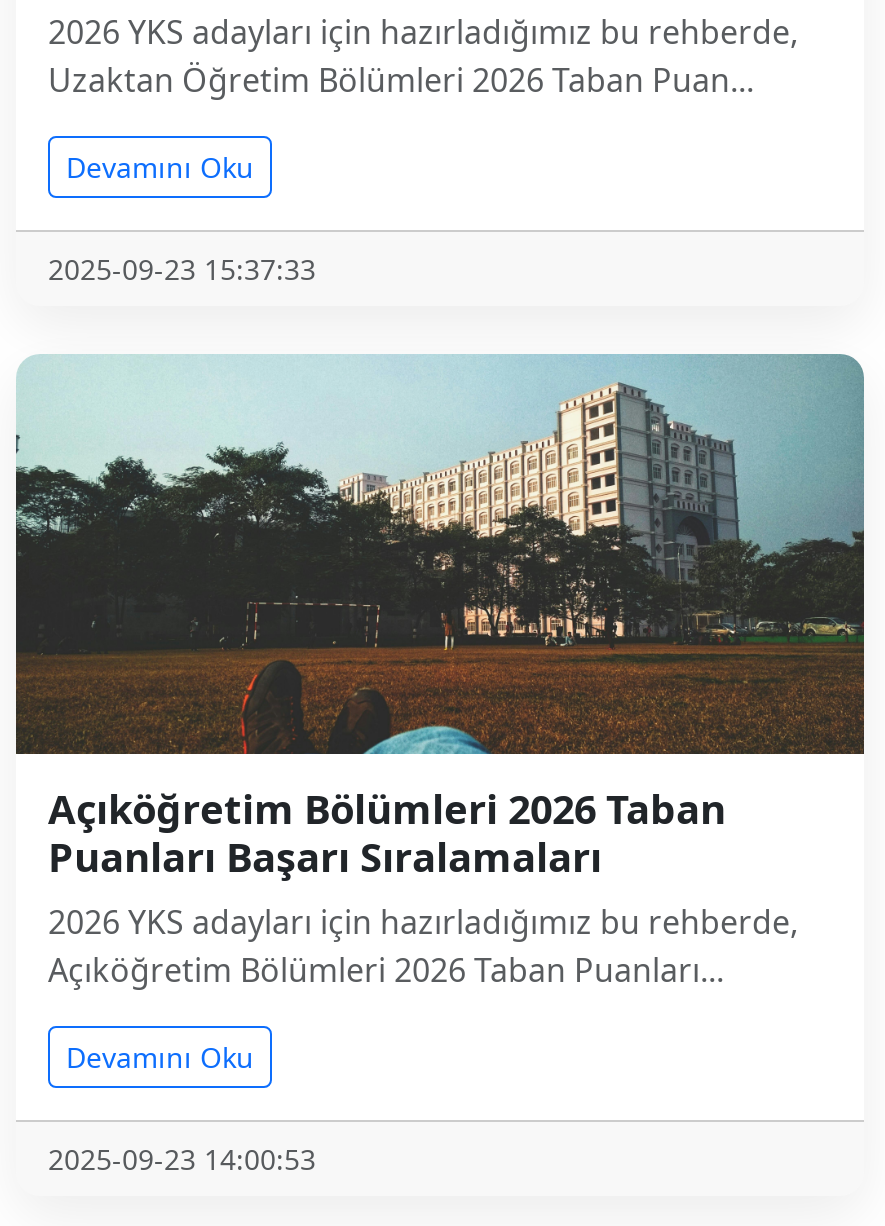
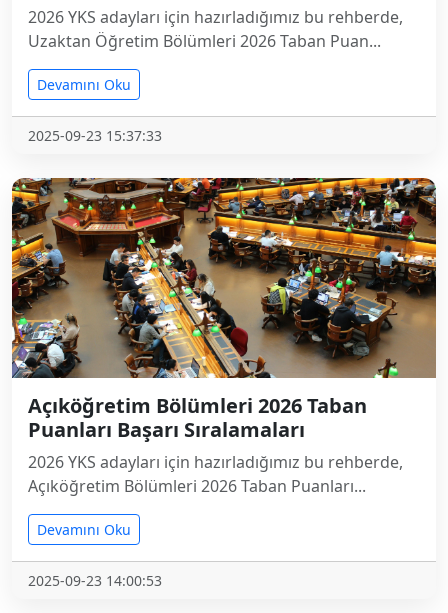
[14,352,866,756] [image] -> [11,177,437,379] [image]

